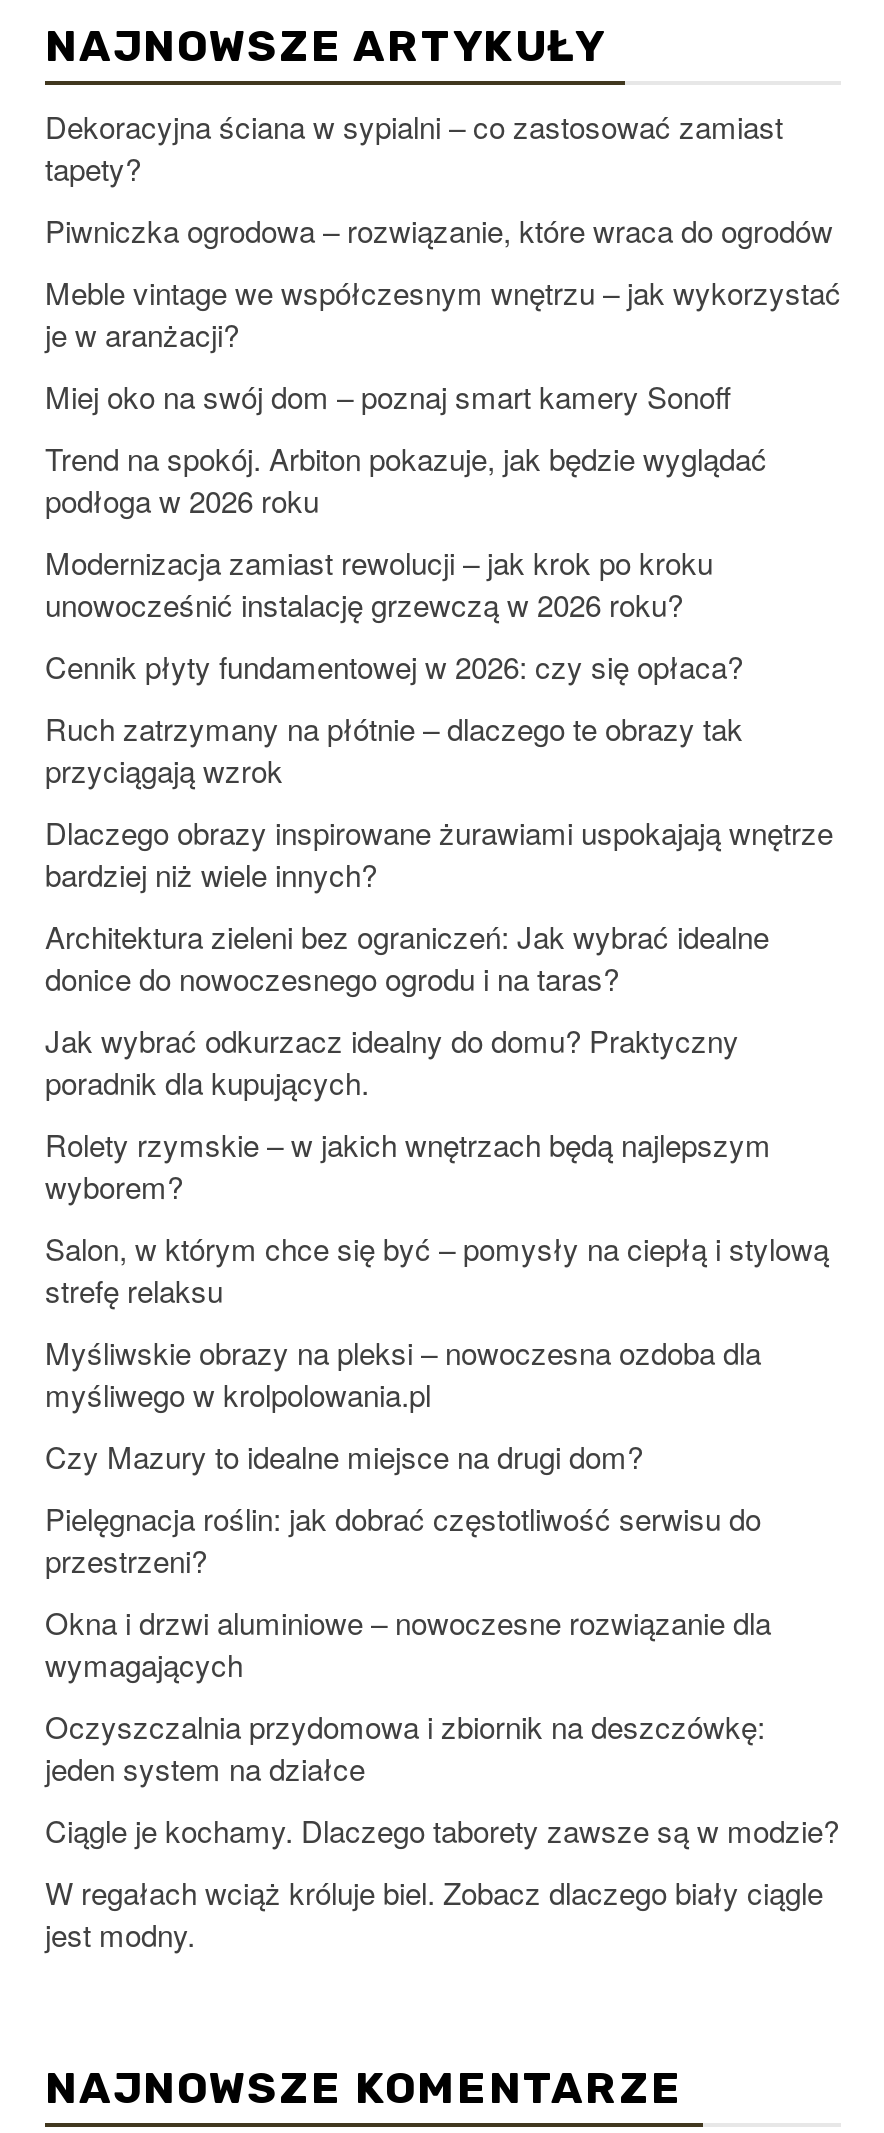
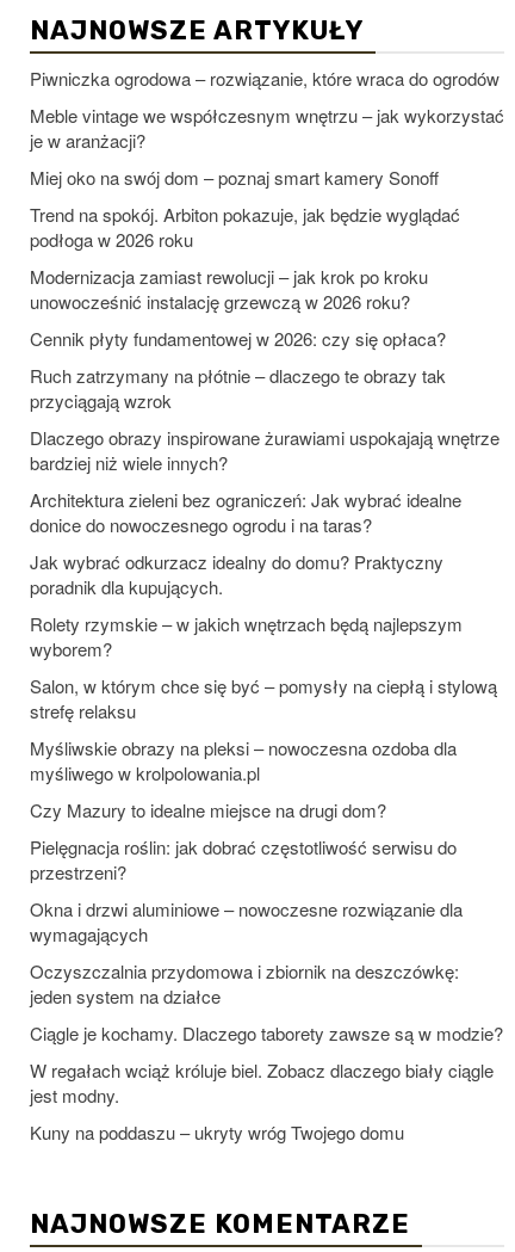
[45,105,783,189] Dekoracyjna ściana w sypialni – co zastosować zamiast | tapety? -> none
moved [45,209,841,1955] -> [30,66,504,1108]: Piwniczka ogrodowa – rozwiązanie, które wraca do ogrodów | Meble vintage we współczesnym wnętrzu – jak wykorzystać | je w aranżacji? | ... | W regałach wciąż króluje biel. Zobacz dlaczego biały ciągle | jest modny.
none -> [30,1120,404,1145] Kuny na poddaszu – ukryty wróg Twojego domu

